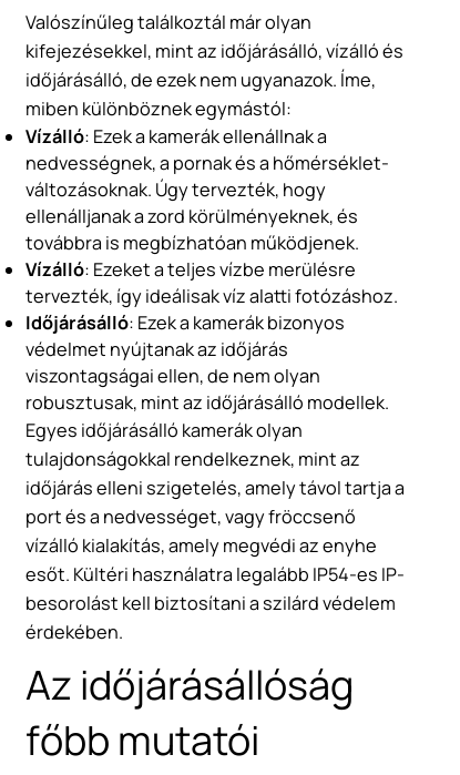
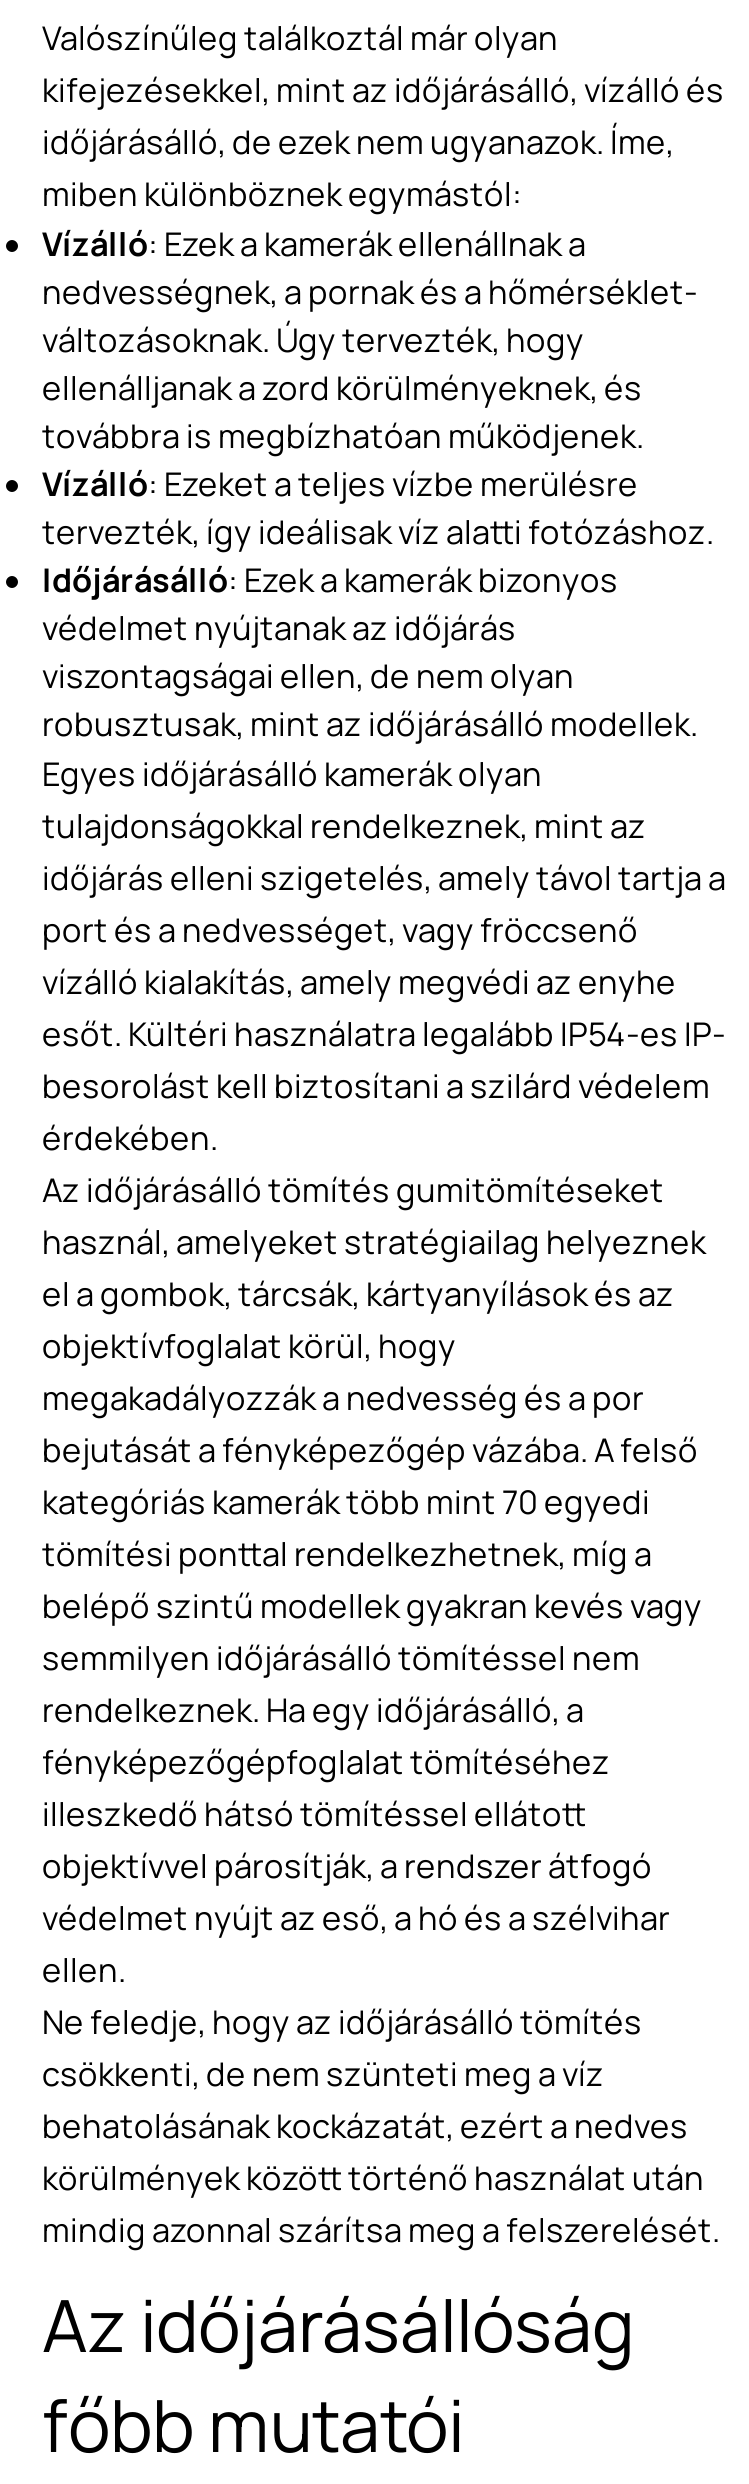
none -> [42,1168,720,2252] Az időjárásálló tömítés gumitömítéseket | használ, amelyeket stratégiailag helyeznek | el a gombok, tárcsák, kártyanyílások és az | objektívfoglalat körül, hogy | megakadályozzák a nedvesség és a por | bejutását a fényképezőgép vázába. A felső | kategóriás kamerák több mint 70 egyedi | tömítési ponttal rendelkezhetnek, míg a | belépő szintű modellek gyakran kevés vagy | semmilyen időjárásálló tömítéssel nem | rendelkeznek. Ha egy időjárásálló, a | fényképezőgépfoglalat tömítéséhez | illeszkedő hátsó tömítéssel ellátott | objektívvel párosítják, a rendszer átfogó | védelmet nyújt az eső, a hó és a szélvihar | ellen. | Ne feledje, hogy az időjárásálló tömítés | csökkenti, de nem szünteti meg a víz | behatolásának kockázatát, ezért a nedves | körülmények között történő használat után | mindig azonnal szárítsa meg a felszerelését.

